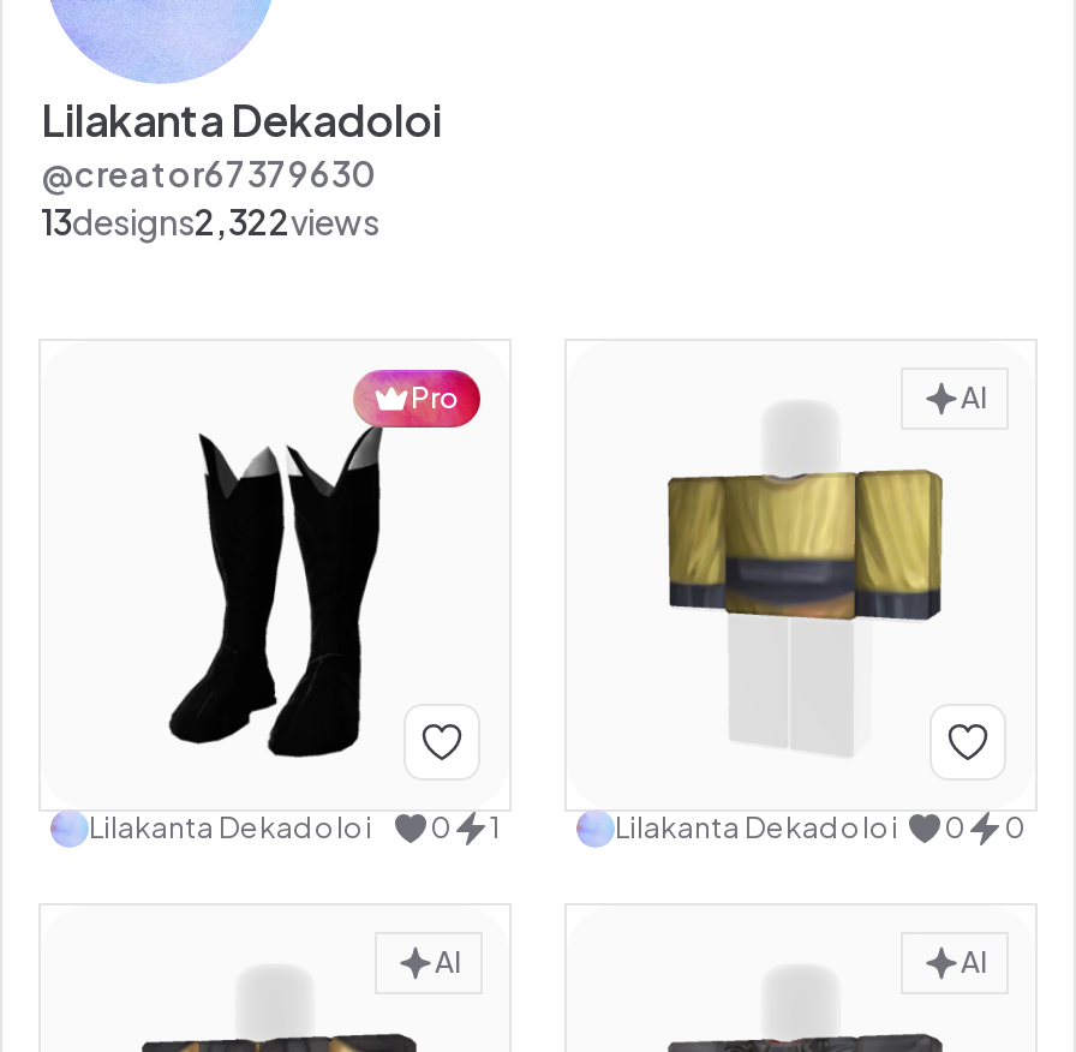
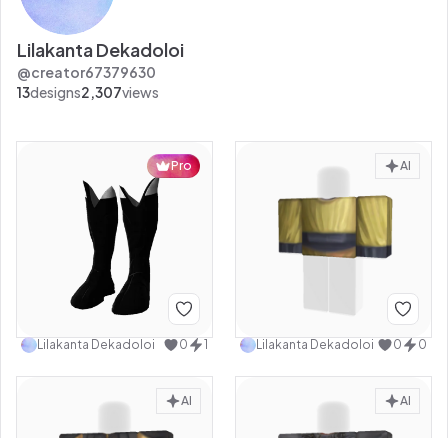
[41,199,379,243] 13designs2,322views -> [17,83,159,101] 13designs2,307views

